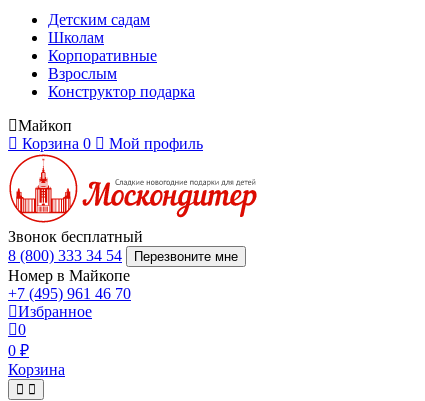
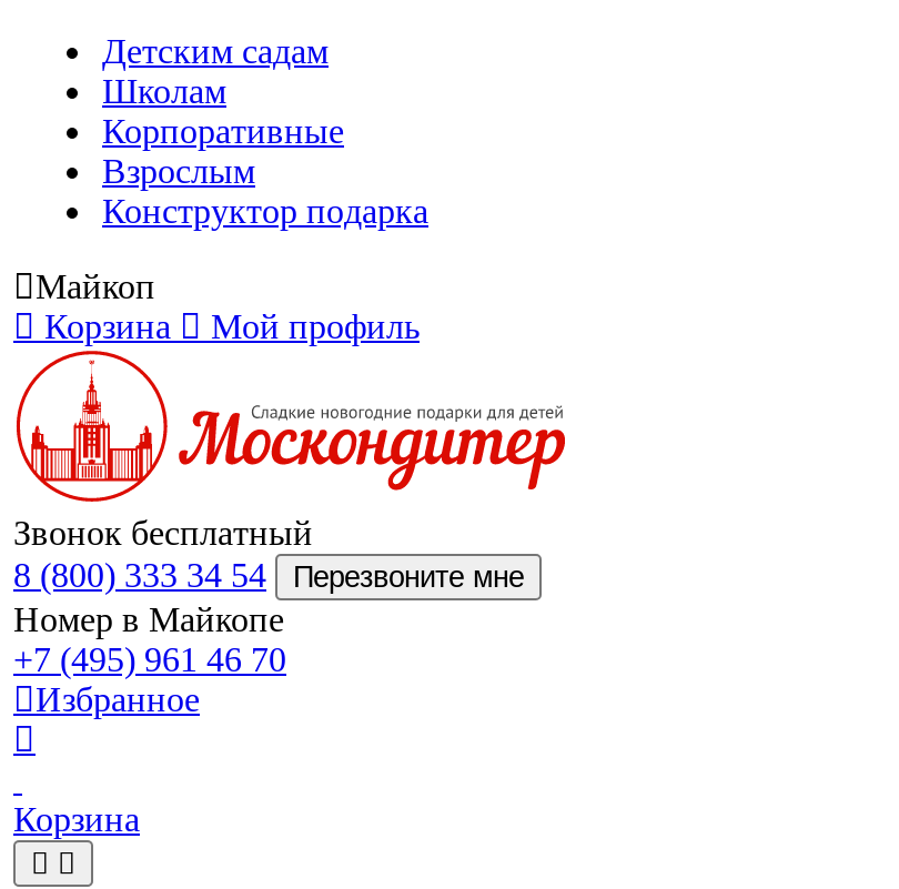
[22,135,91,152] Корзина 0 -> [44,307,171,345] Корзина
[8,321,29,359] 0 | 0 ₽ -> none

